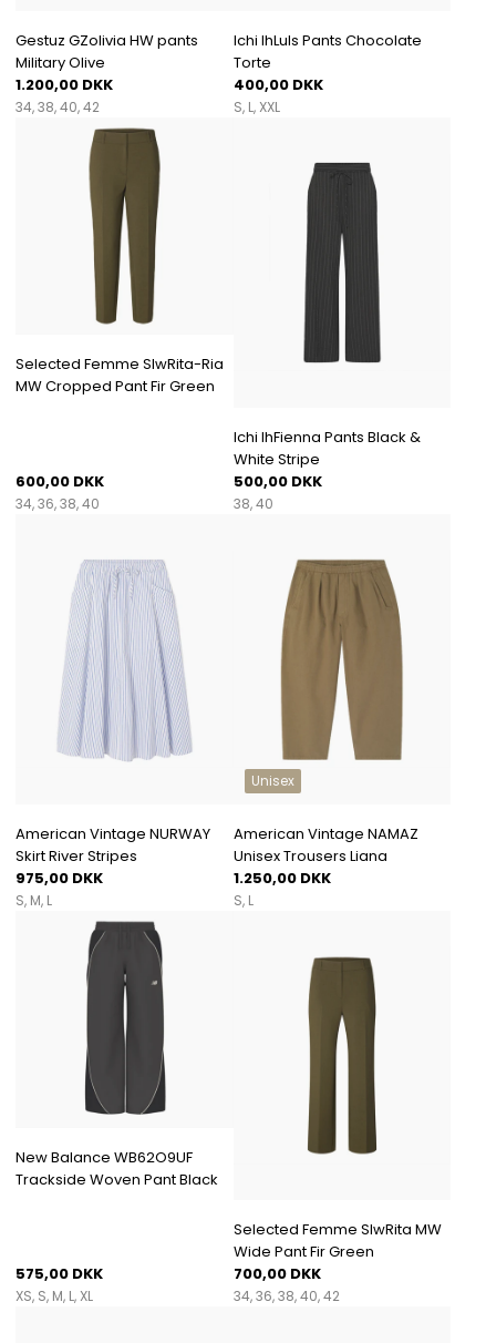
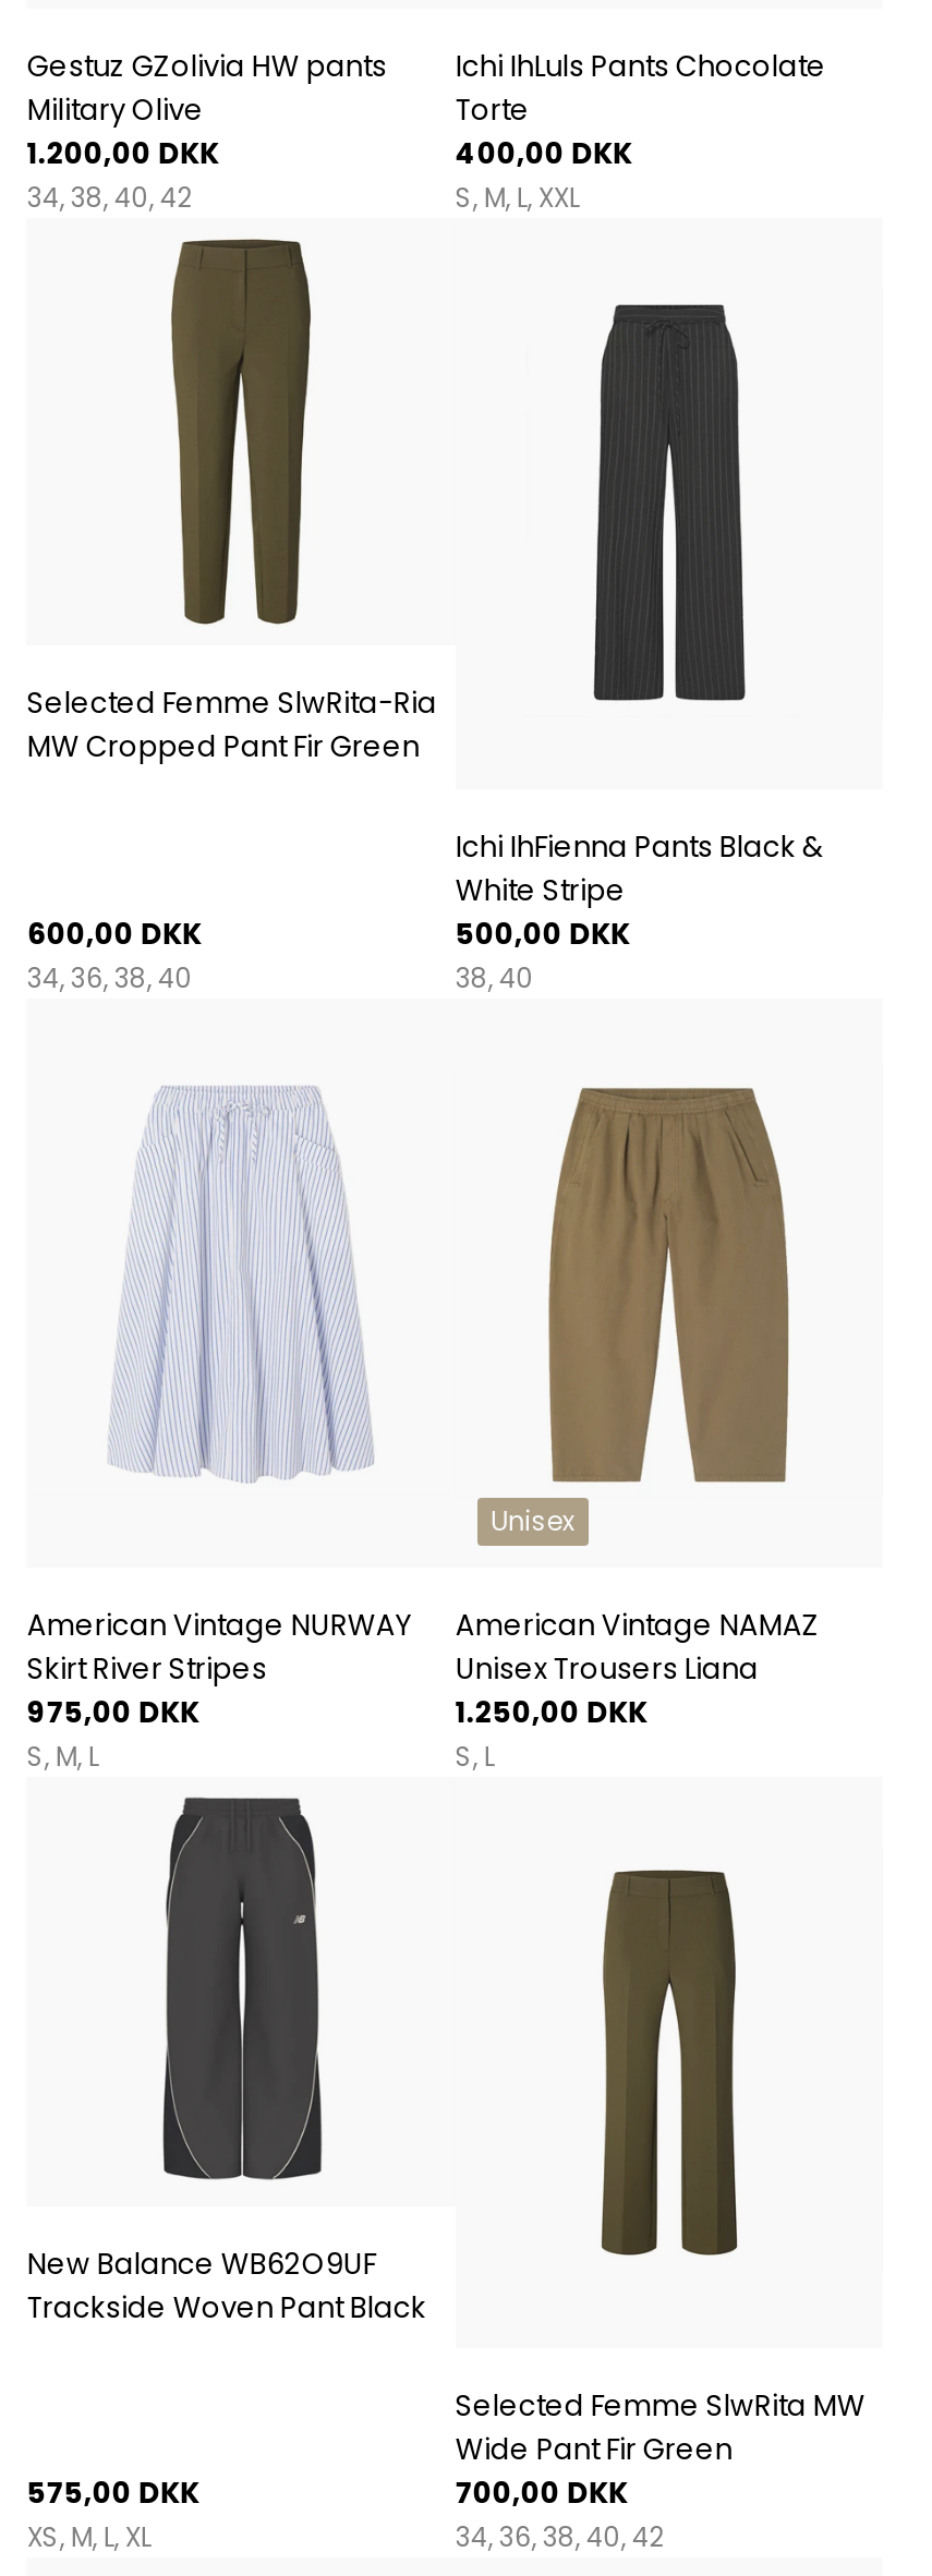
[233,97,280,116] S L XXL -> [455,179,580,216] S M L XXL
[16,1287,93,1306] XS S M L XL -> [27,2519,151,2556] XS M L XL

